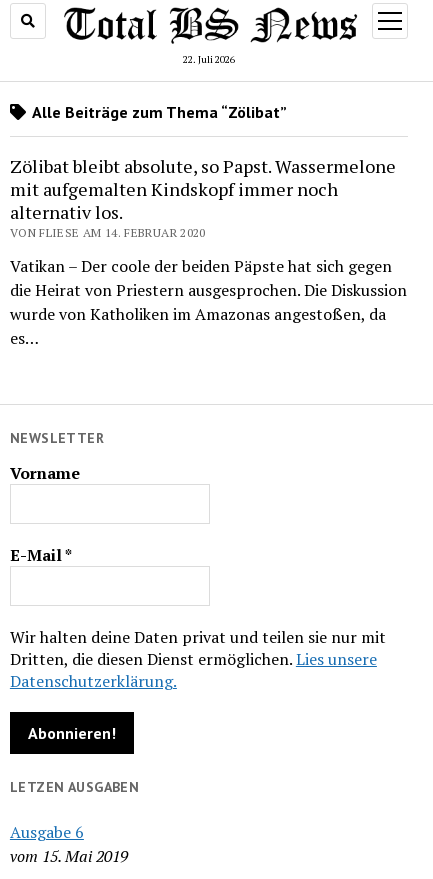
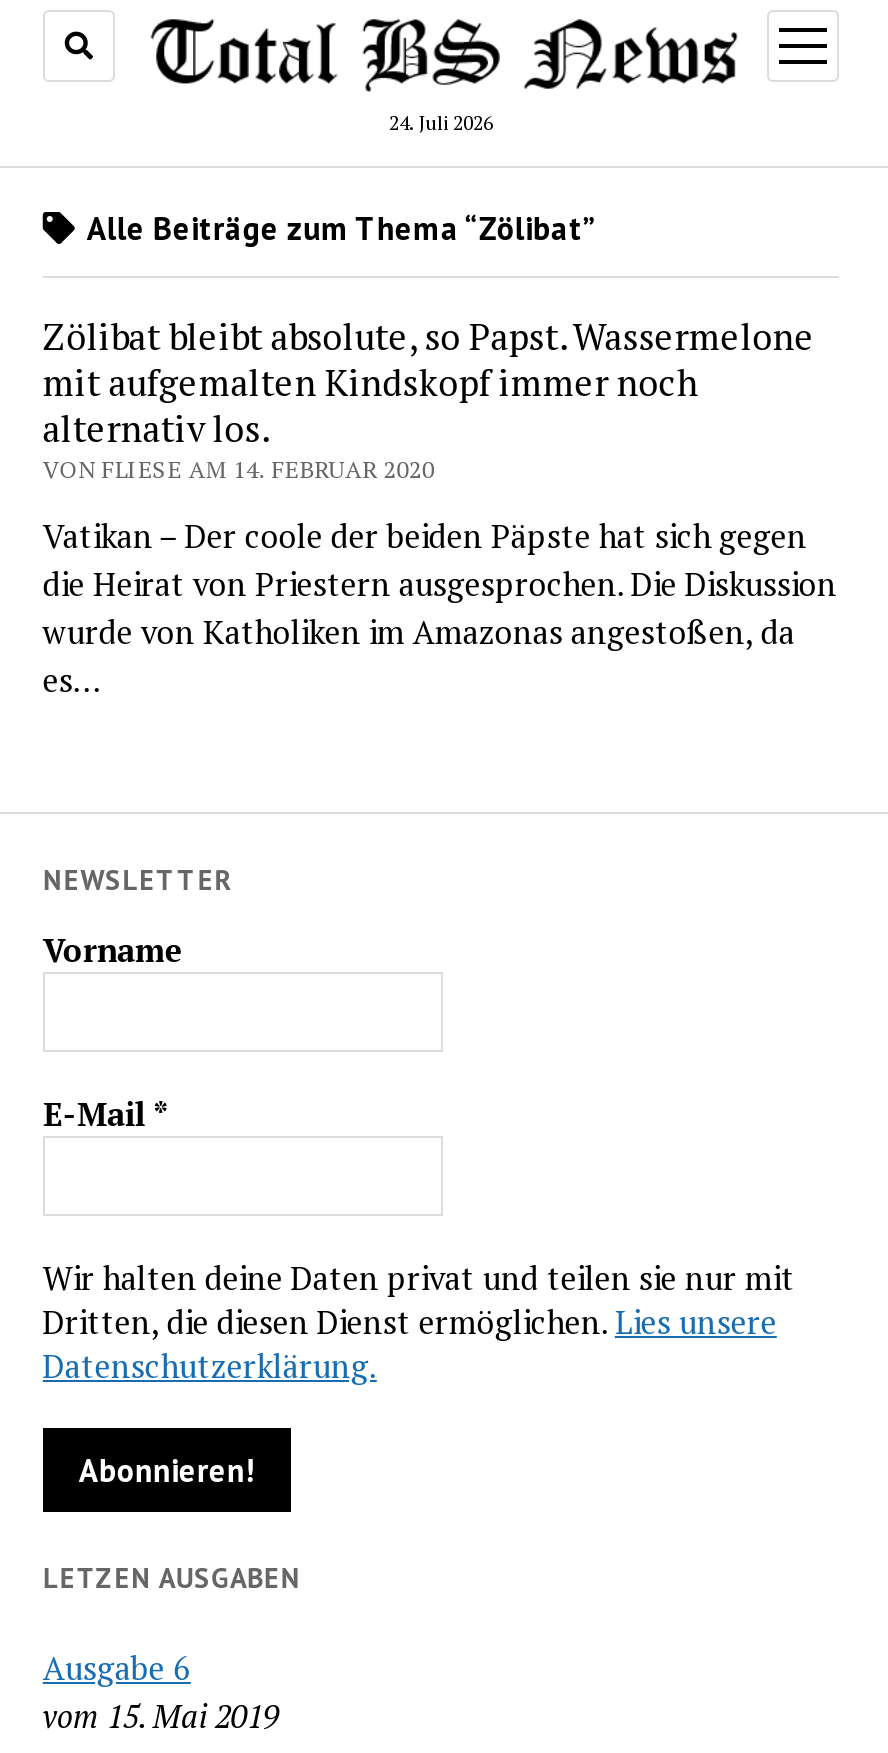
[183,53,235,66] 22. Juli 2026 -> [389,109,493,135] 24. Juli 2026

